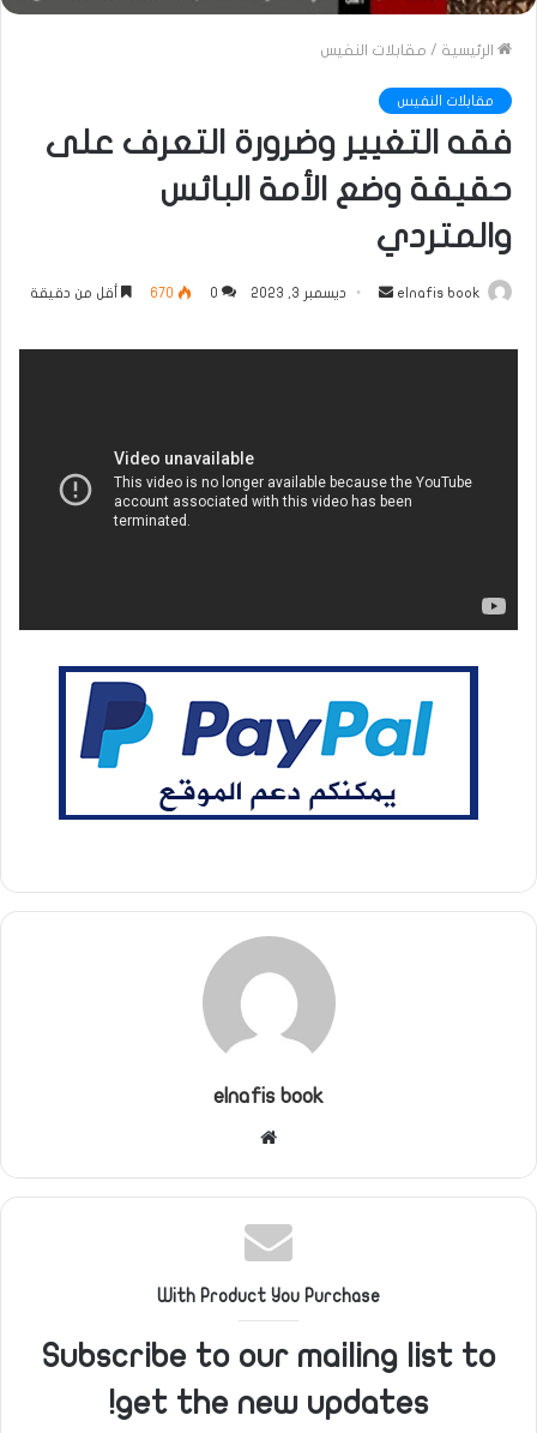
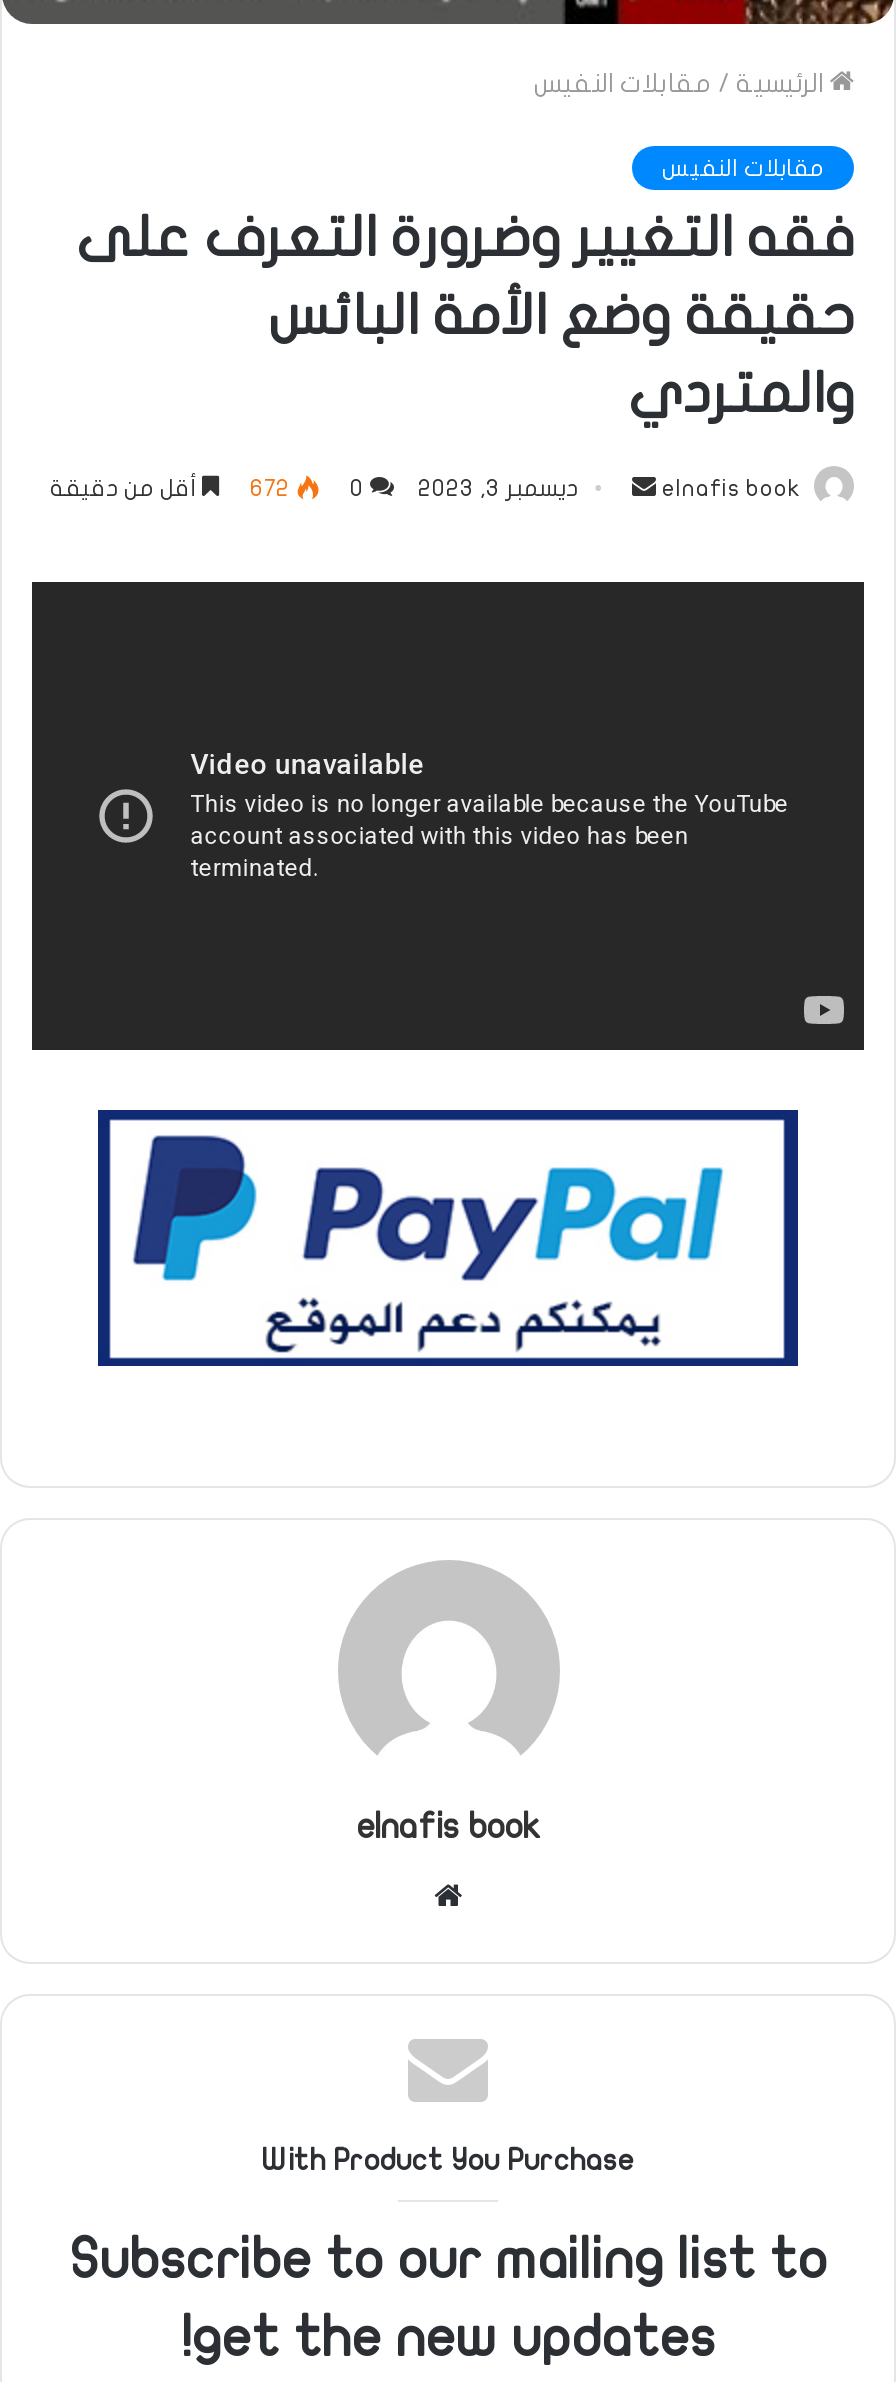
[150,286,174,300] 670 -> [250,476,290,500] 672

